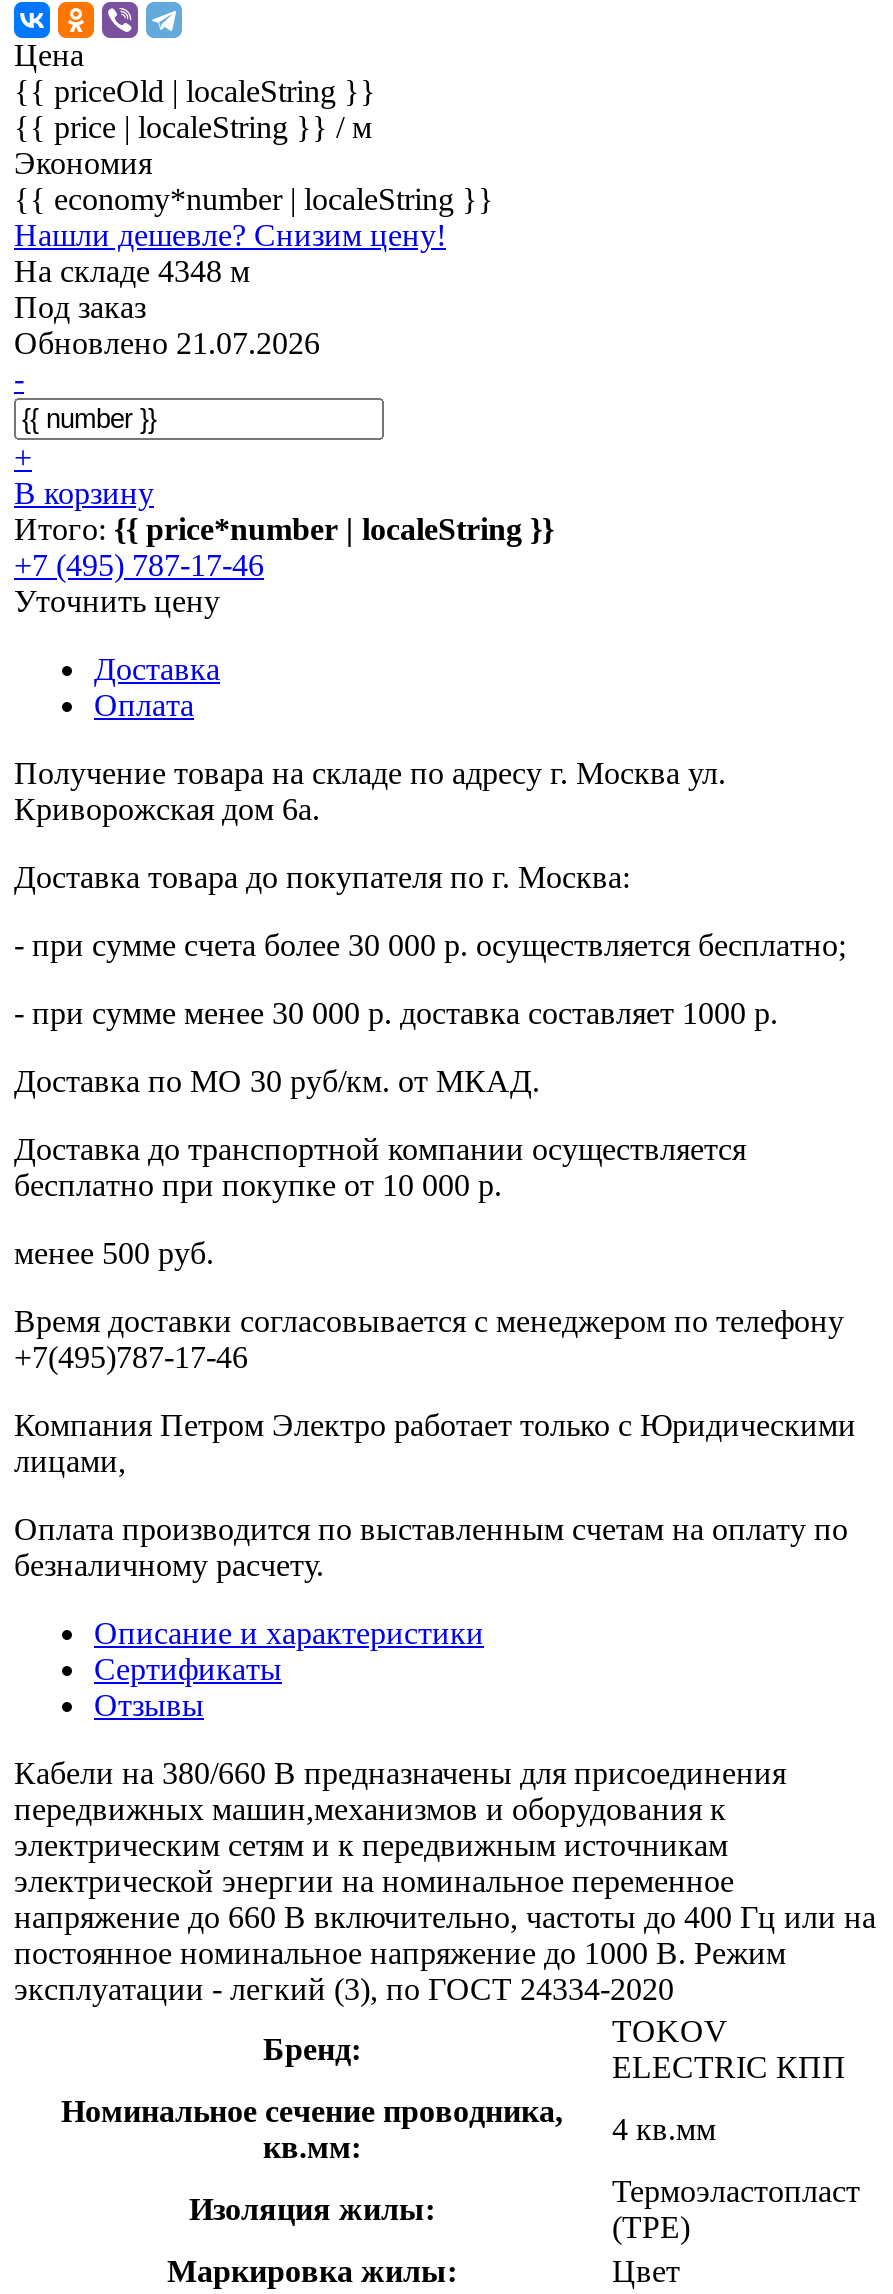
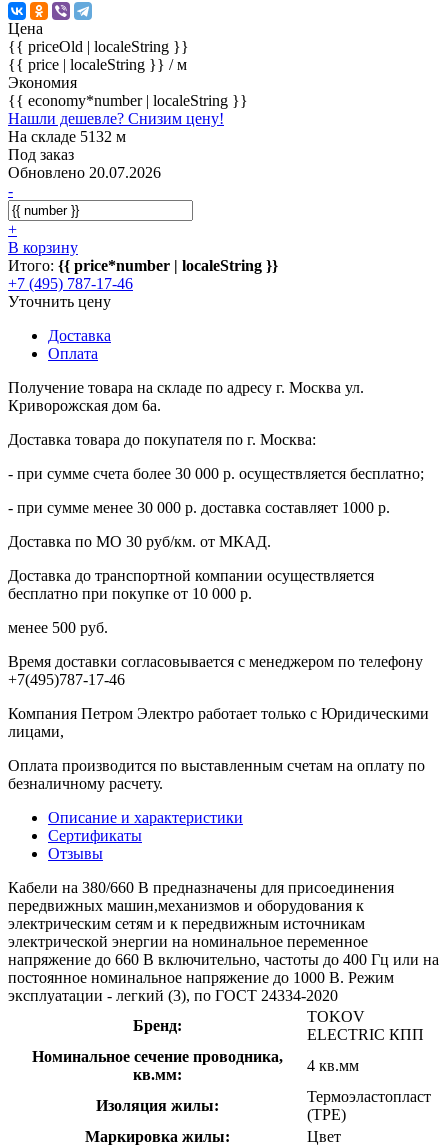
[14,254,250,288] На складе 4348 м -> [8,128,126,145] На складе 5132 м
[14,326,320,360] Обновлено 21.07.2026 -> [8,164,161,181] Обновлено 20.07.2026

